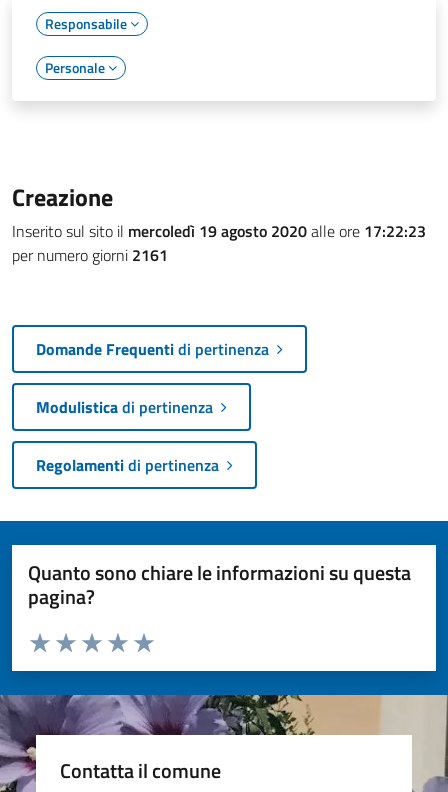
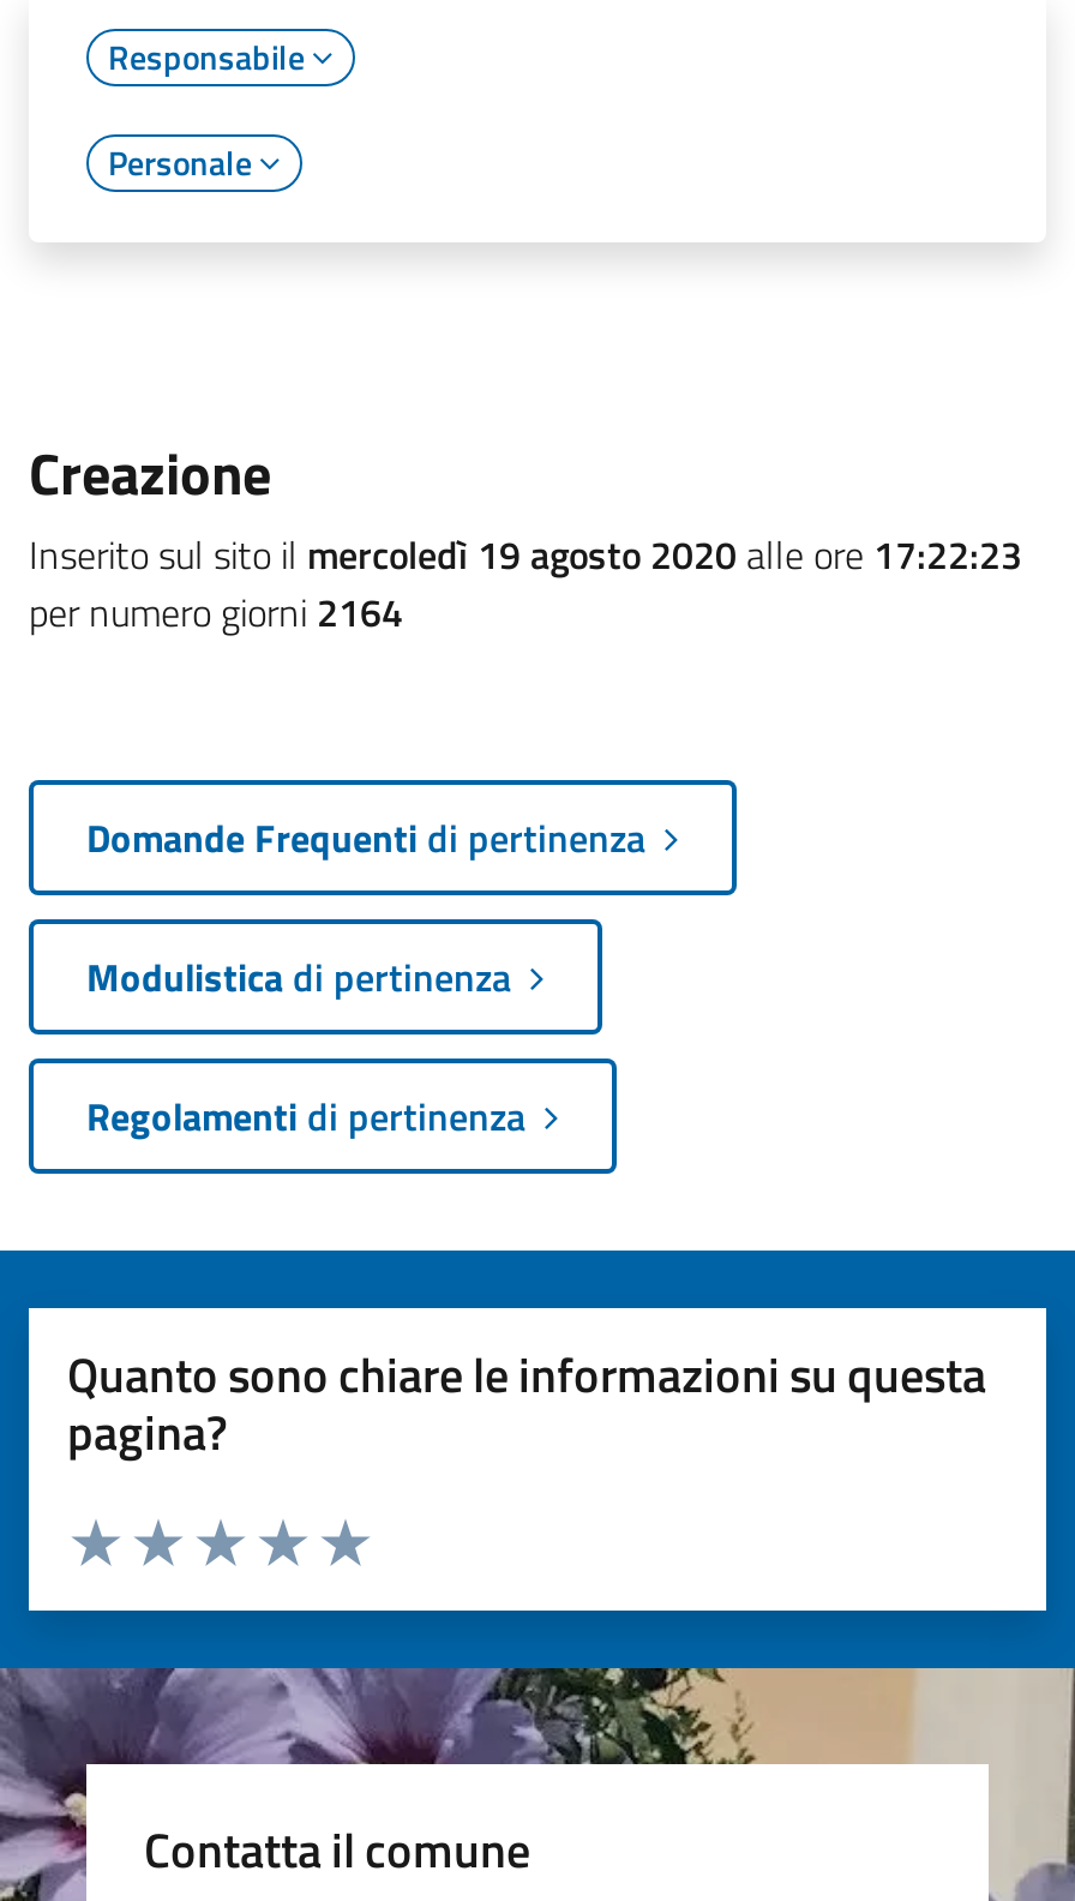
[12,242,168,266] per numero giorni 2161 -> [29,582,403,640] per numero giorni 2164

